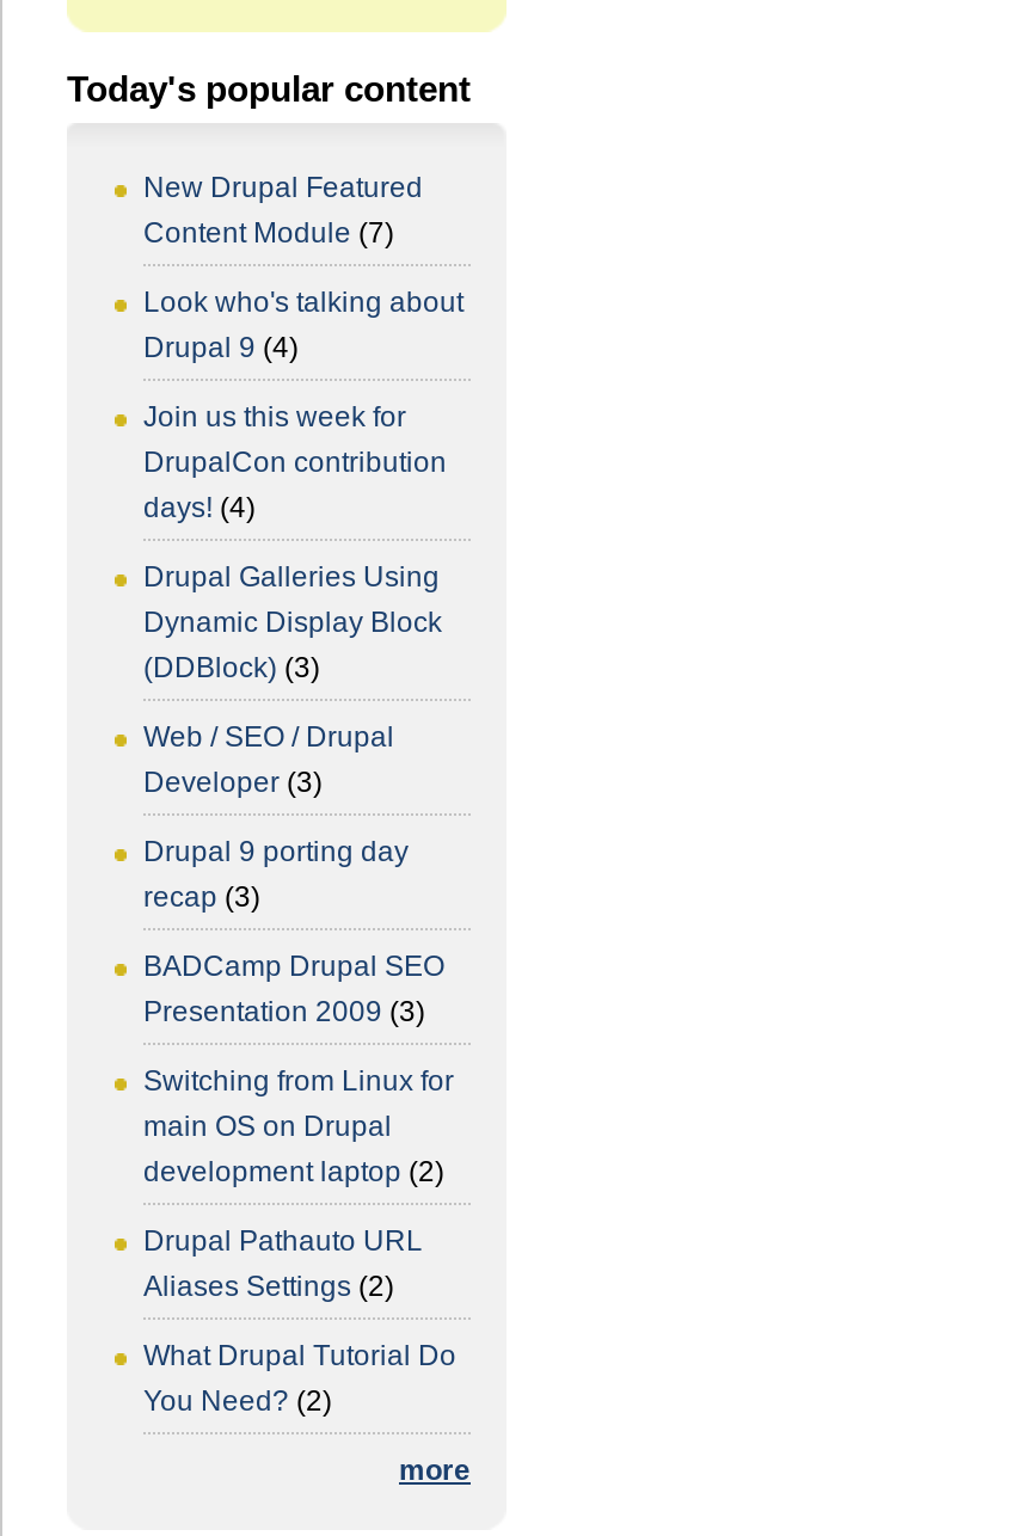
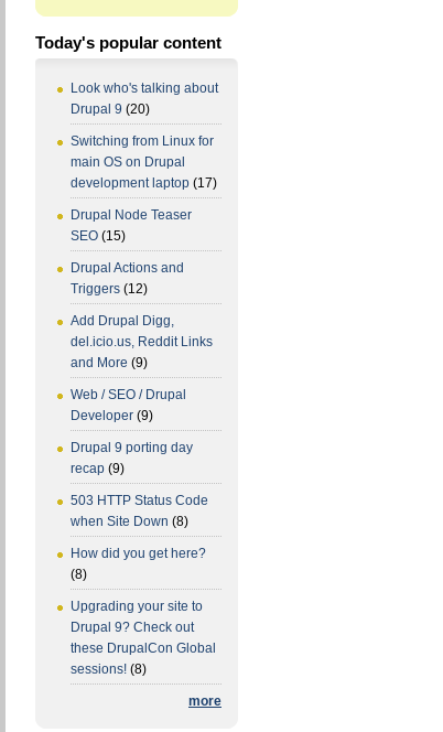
[143,171,423,250] New Drupal Featured | Content Module (7) -> none
moved [143,286,463,319] -> [71,81,218,96]: Look who's talking about
[143,331,447,1029] Drupal 9 (4) | Join us this week for | DrupalCon contribution | days! (4) | Drupal Galleries Using | Dynamic Display Block | (DDBlock) (3) | Developer (3) | recap (3) | BADCamp Drupal SEO | Presentation 2009 (3) -> [71,102,150,117] Drupal 9 (20)
moved [143,720,394,754] -> [71,387,186,402]: Web / SEO / Drupal
moved [143,835,409,869] -> [71,440,193,455]: Drupal 9 porting day
moved [143,1064,454,1143] -> [71,134,214,170]: Switching from Linux for | main OS on Drupal
[143,1155,456,1418] development laptop (2) | Drupal Pathauto URL | Aliases Settings (2) | What Drupal Tutorial Do | You Need? (2) -> [71,175,217,677] development laptop (17) | Drupal Node Teaser | SEO (15) | Drupal Actions and | Triggers (12) | Add Drupal Digg, | del.icio.us, Reddit Links | and More (9) | Developer (9) | recap (9) | 503 HTTP Status Code | when Site Down (8) | How did you get here? | (8) | Upgrading your site to | Drupal 9? Check out | these DrupalCon Global | sessions! (8)

